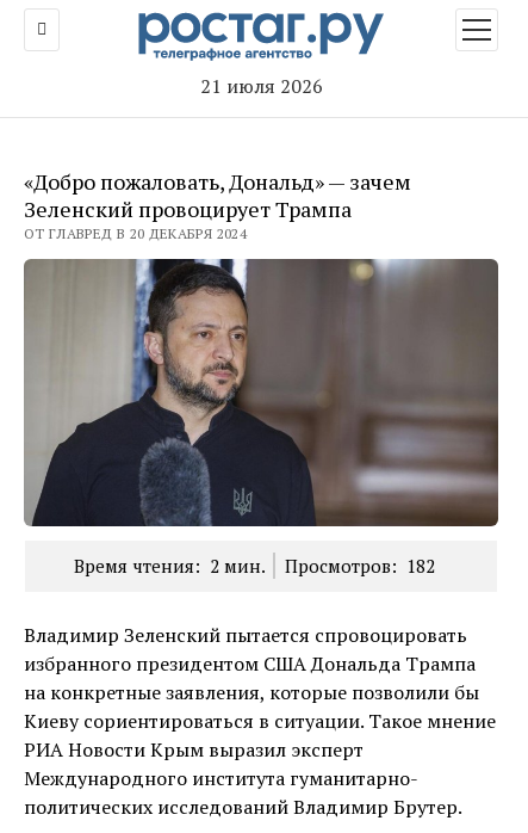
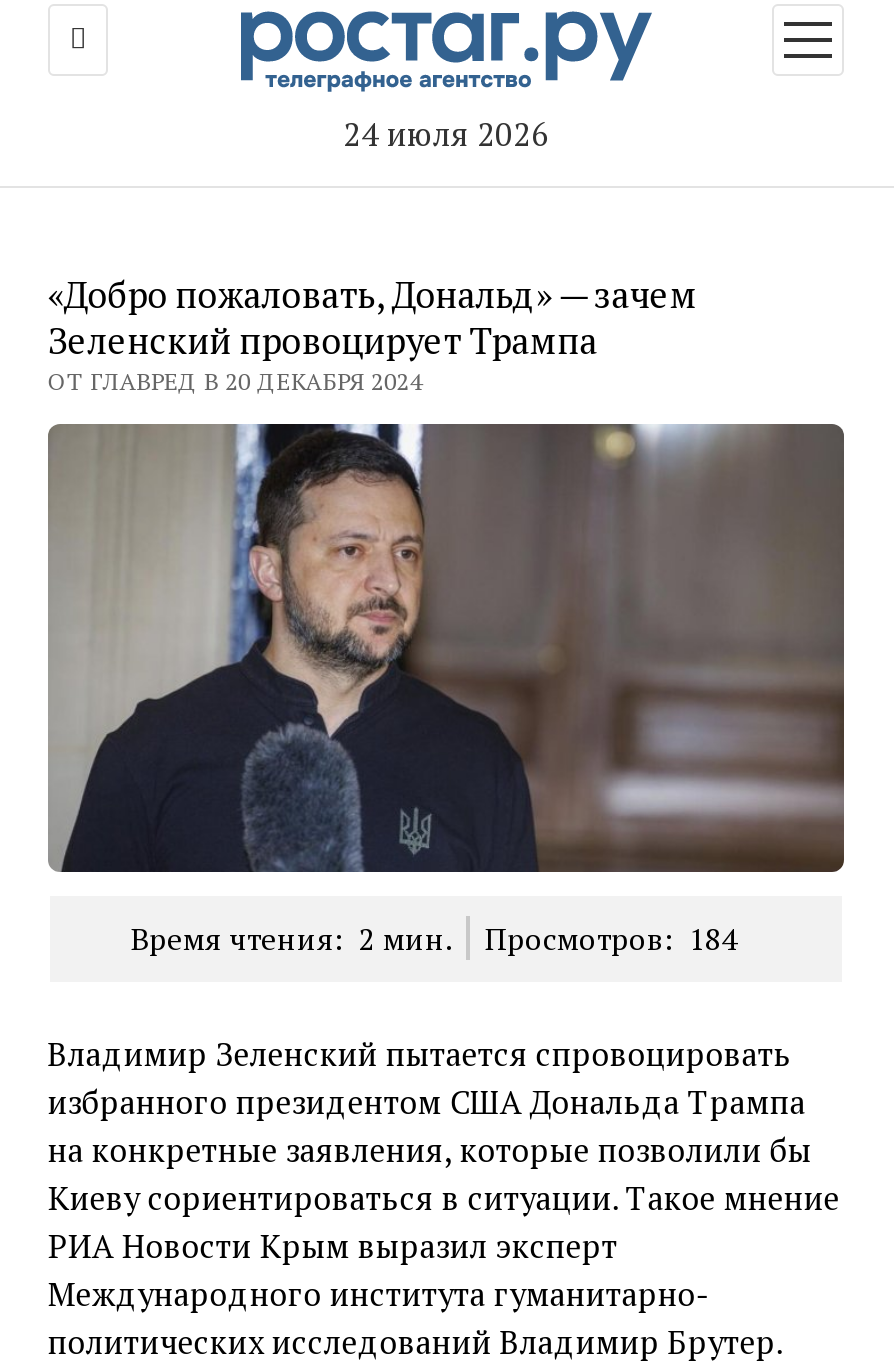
[200,73,322,99] 21 июля 2026 -> [343,112,549,156] 24 июля 2026
[73,554,434,578] Время чтения: 2 мин. Просмотров: 182 -> [131,918,737,958] Время чтения: 2 мин. Просмотров: 184

